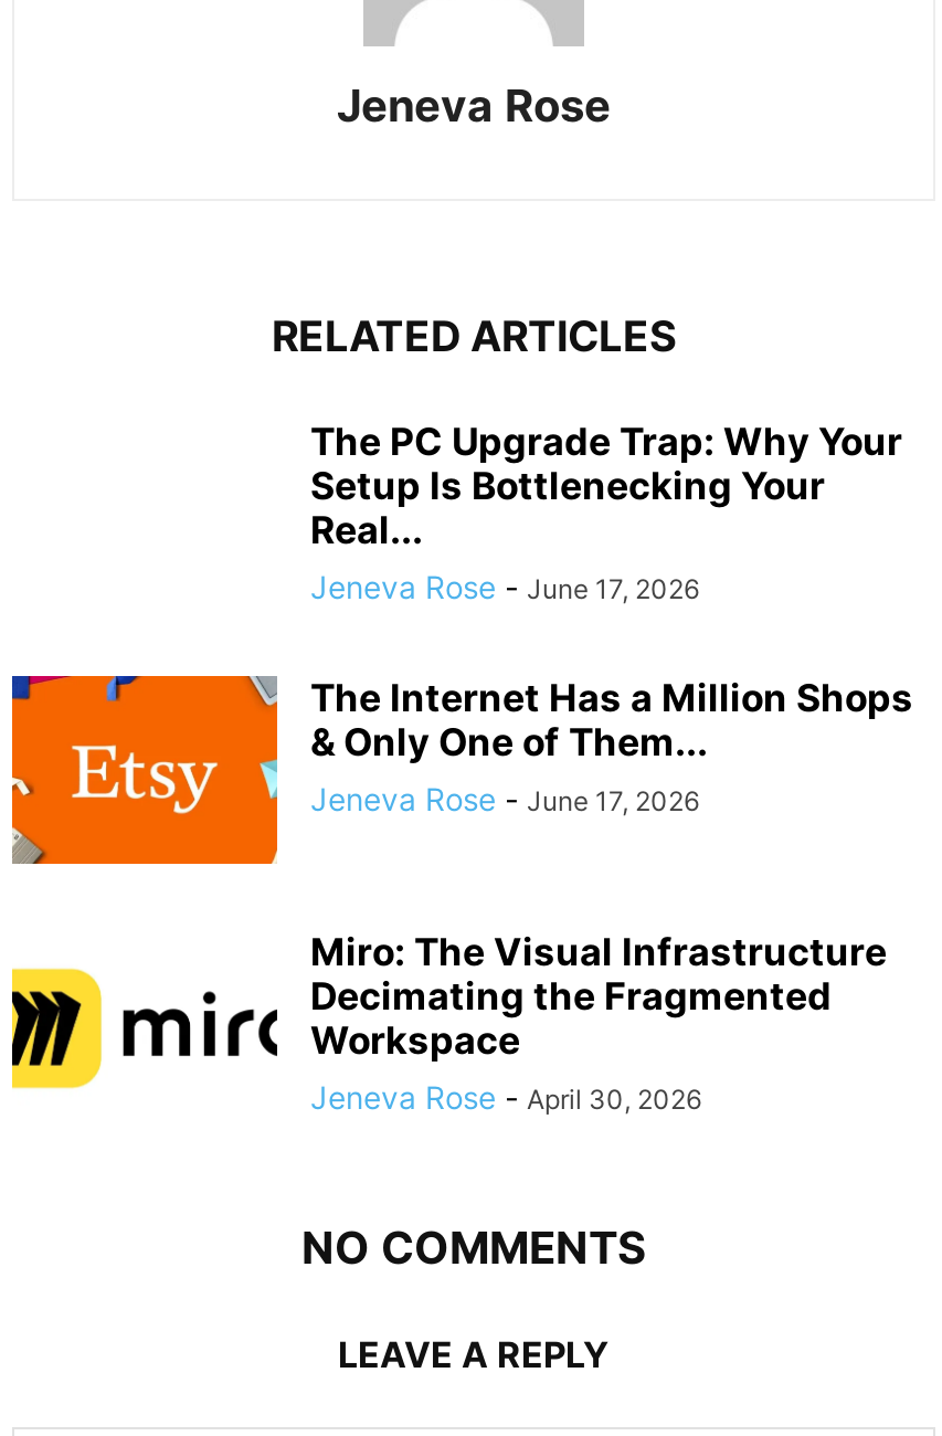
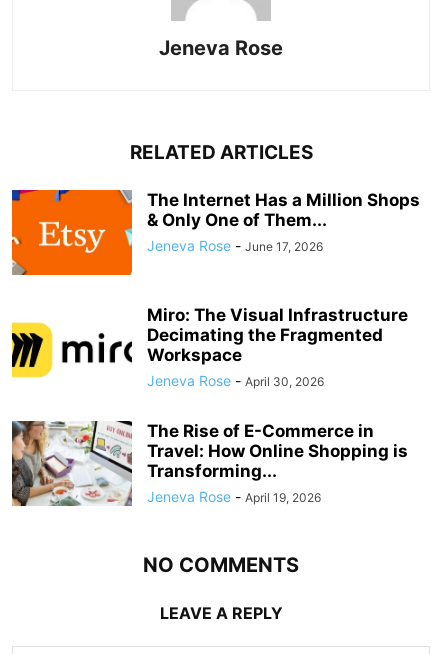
[310,420,902,606] The PC Upgrade Trap: Why Your | Setup Is Bottlenecking Your | Real... | Jeneva Rose - June 17, 2026 -> none
moved [310,676,913,1116] -> [147,190,420,389]: The Internet Has a Million Shops | & Only One of Them... | Jeneva Rose - June 17, 2026 | Miro: The Visual Infrastructure | Decimating the Fragmented | Workspace | Jeneva Rose - April 30, 2026
none -> [11,420,408,507] [image] | The Rise of E-Commerce in | Travel: How Online Shopping is | Transforming... | Jeneva Rose - April 19, 2026

